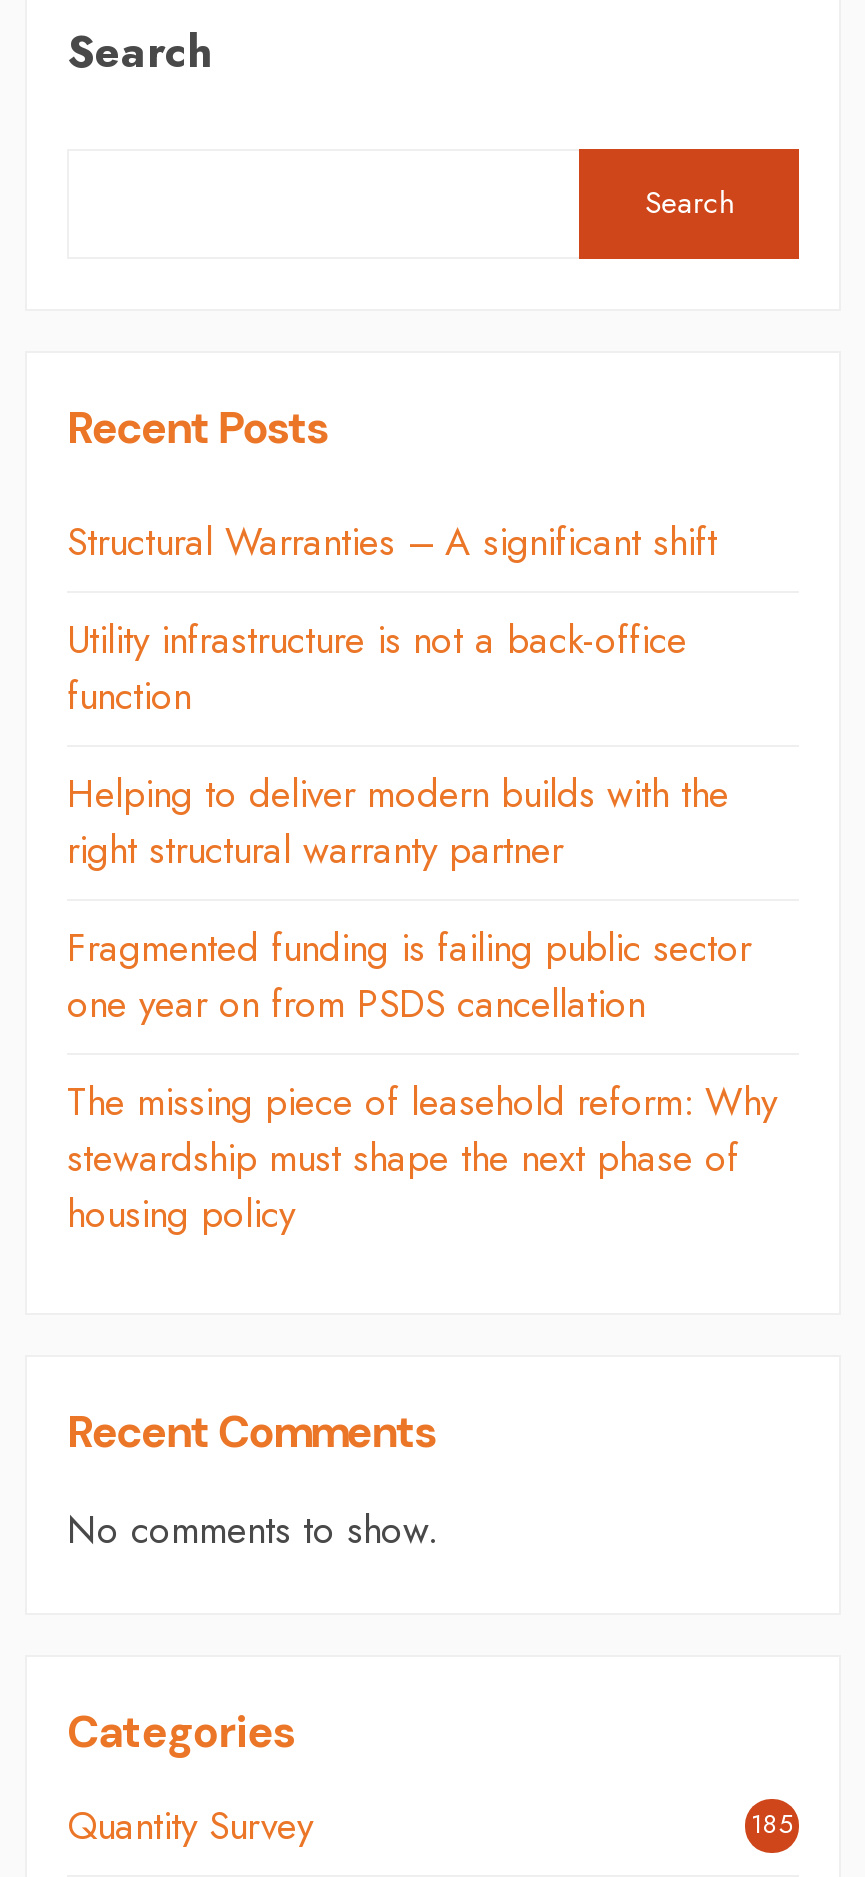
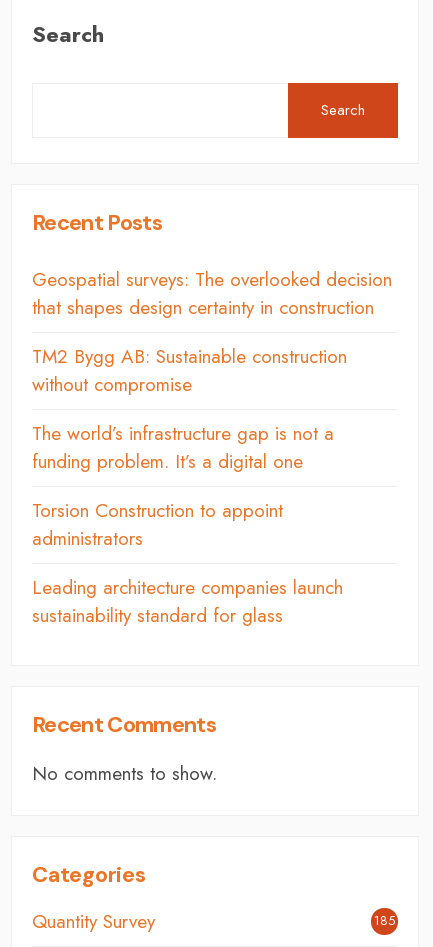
[67,515,717,569] Structural Warranties – A significant shift -> [32,266,392,321] Geospatial surveys: The overlooked decision | that shapes design certainty in construction
[67,613,687,723] Utility infrastructure is not a back-office | function -> [32,343,347,398] TM2 Bygg AB: Sustainable construction | without compromise
[67,767,729,877] Helping to deliver modern builds with the | right structural warranty partner -> [32,420,334,475] The world’s infrastructure gap is not a | funding problem. It’s a digital one
[67,921,751,1031] Fragmented funding is failing public sector | one year on from PSDS cancellation -> [32,497,283,552] Torsion Construction to appoint | administrators
[67,1075,777,1241] The missing piece of leasehold reform: Why | stewardship must shape the next phase of | housing policy -> [32,574,343,629] Leading architecture companies launch | sustainability standard for glass

